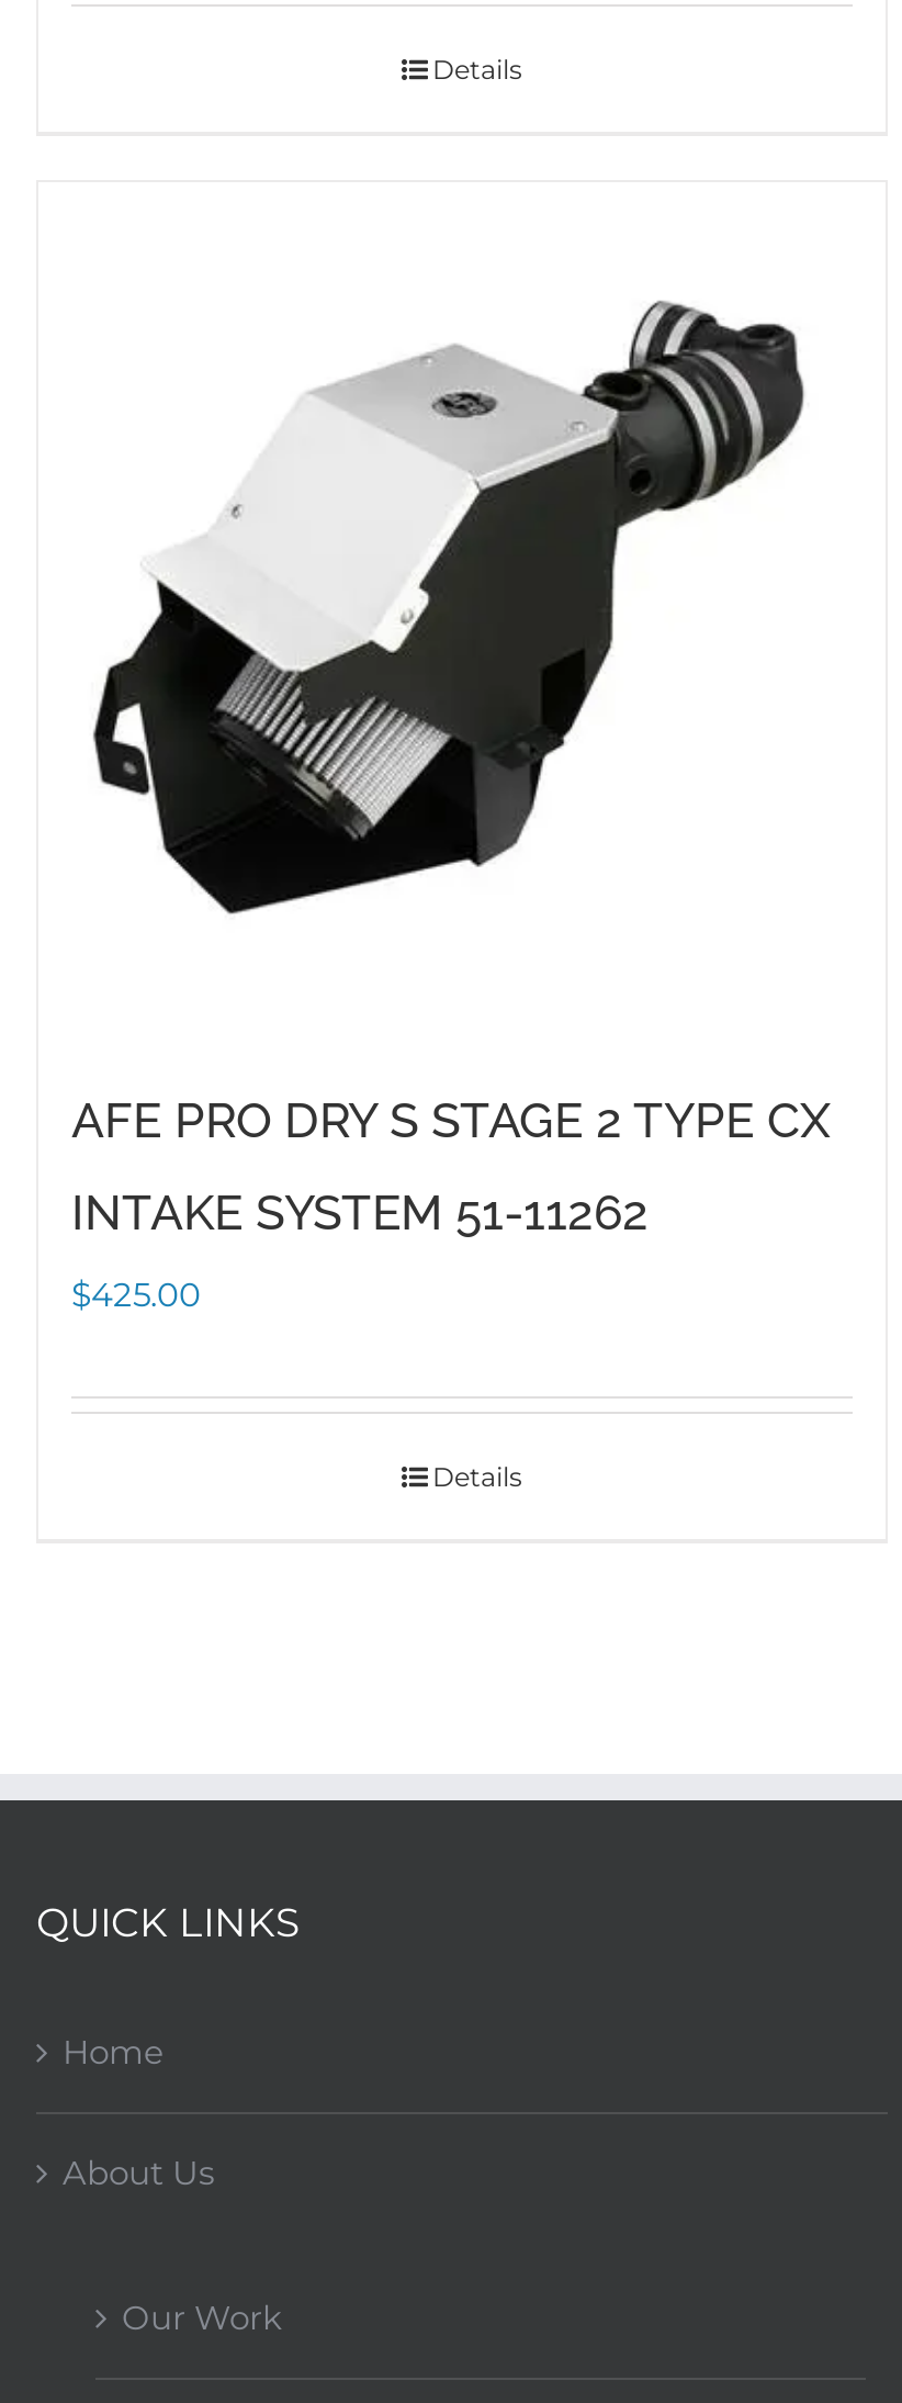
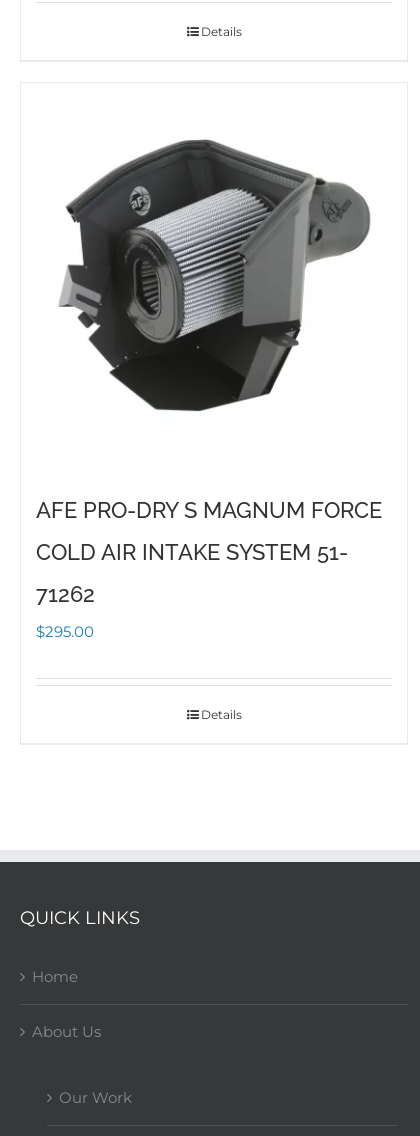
[91,299,800,916] [image] -> [51,139,369,416] [image]
[71,1092,831,1316] AFE PRO DRY S STAGE 2 TYPE CX | INTAKE SYSTEM 51-11262 | $425.00 -> [36,497,382,641] AFE PRO-DRY S MAGNUM FORCE | COLD AIR INTAKE SYSTEM 51- | 71262 | $295.00

